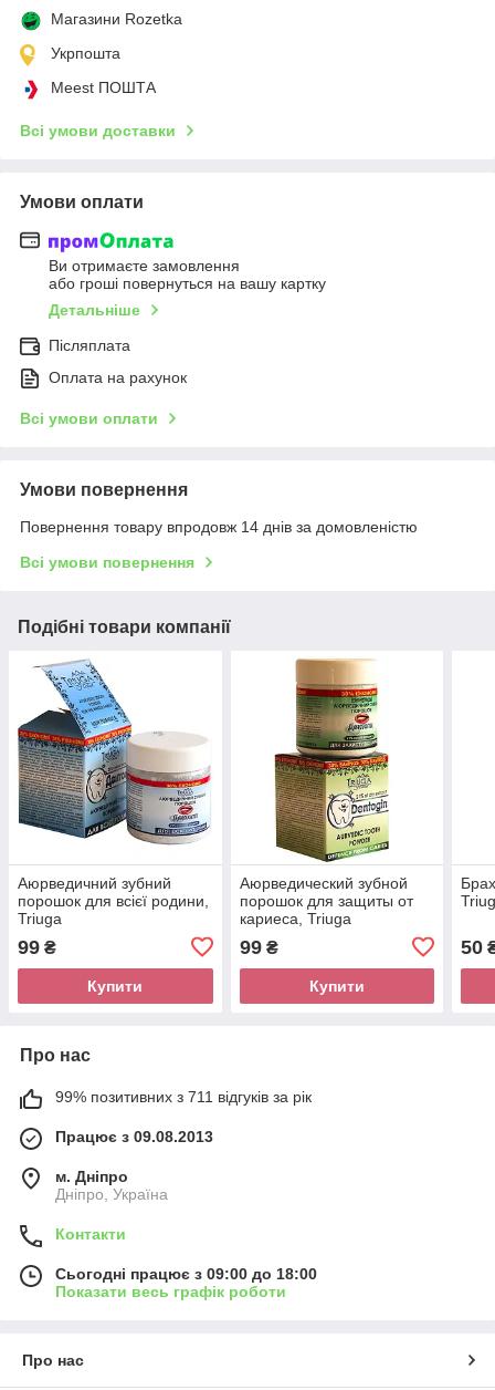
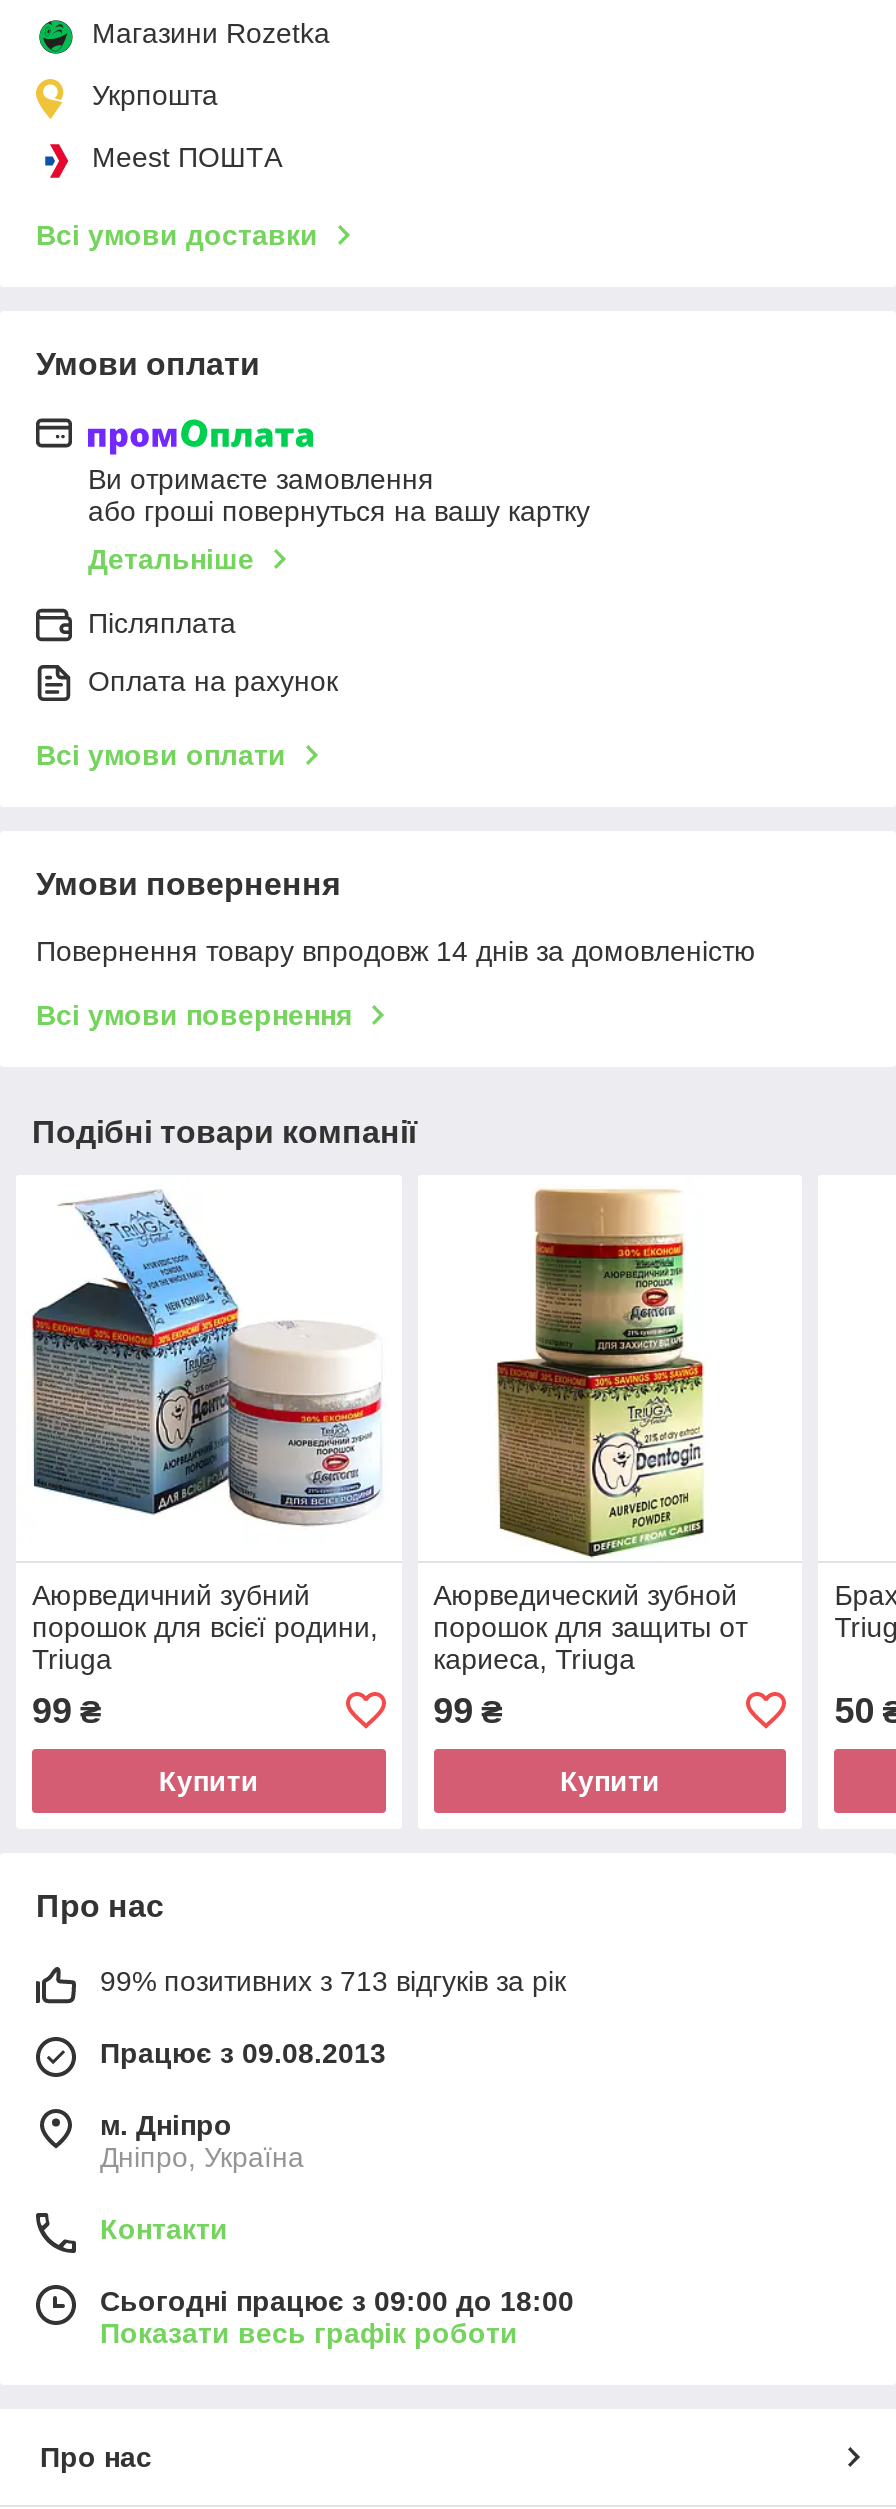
[55,1088,312,1105] 99% позитивних з 711 відгуків за рік -> [100,1965,566,1997] 99% позитивних з 713 відгуків за рік

